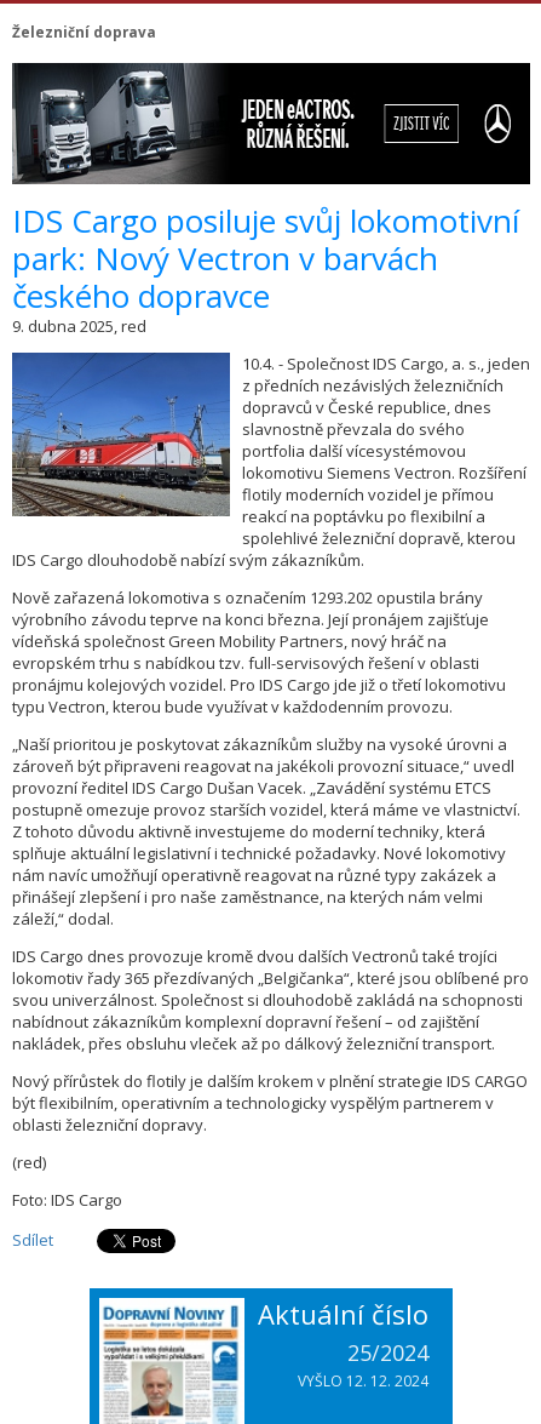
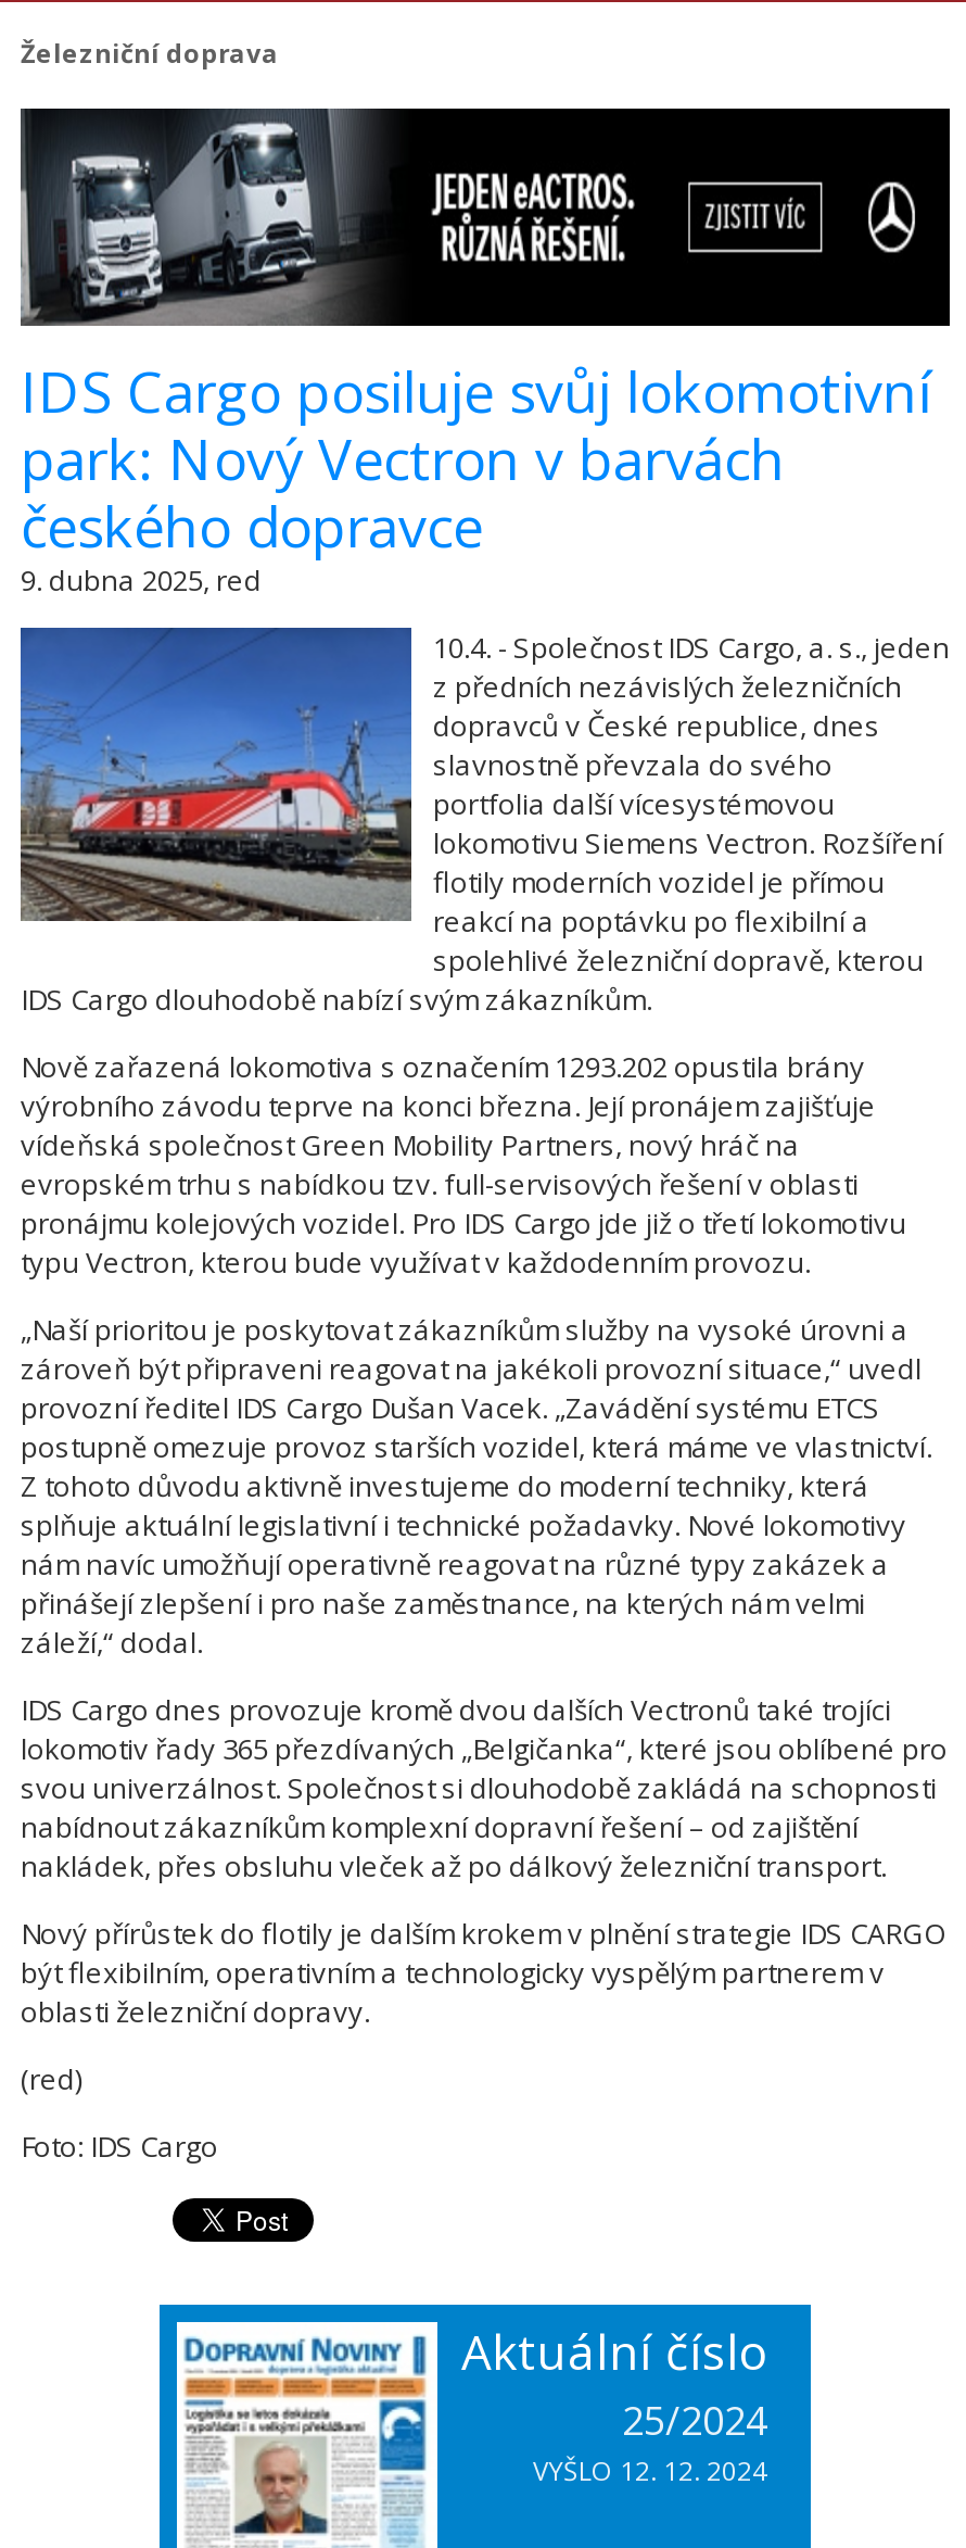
[12,1229,53,1251] Sdílet -> none

